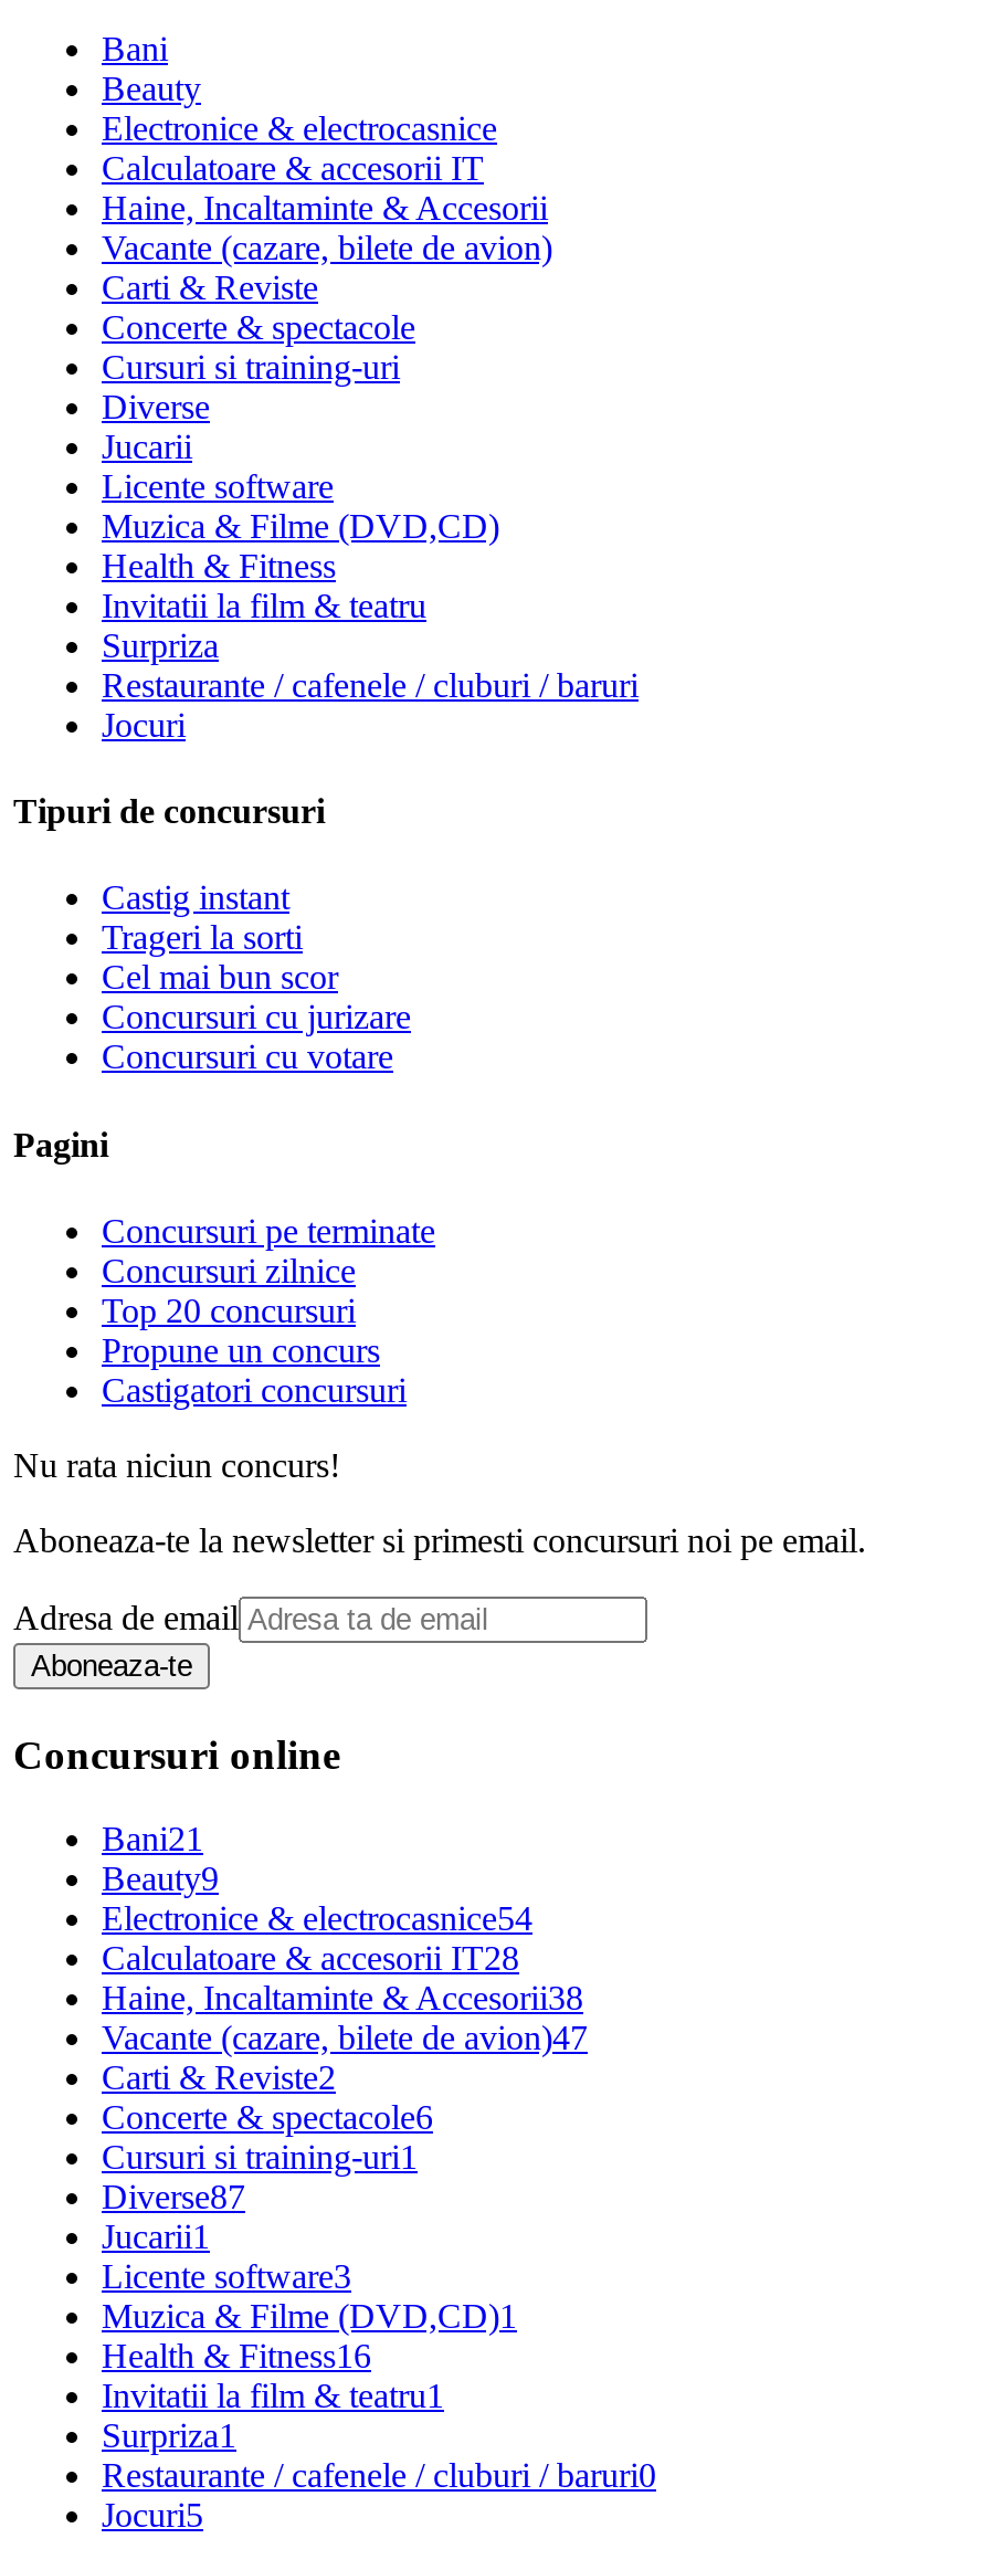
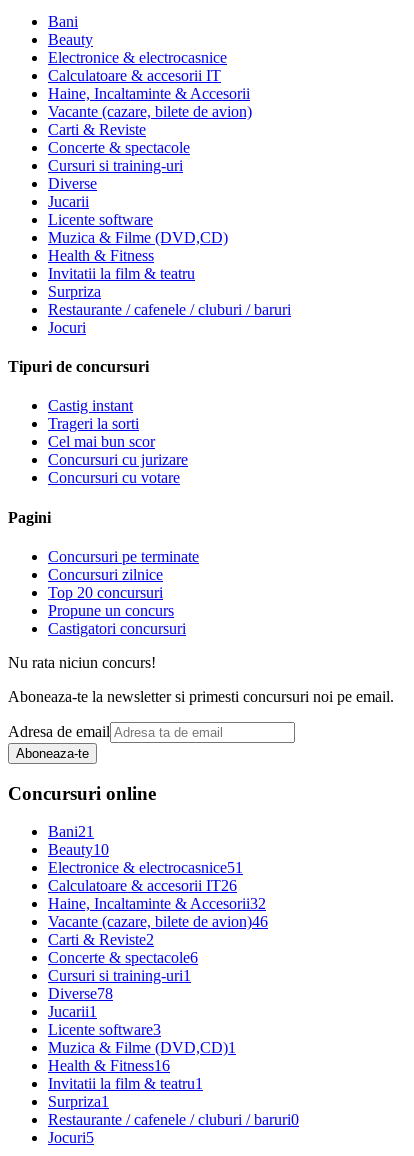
[102,1860,219,1898] Beauty9 -> [48,841,109,858] Beauty10
[102,1900,532,1938] Electronice & electrocasnice54 -> [48,859,243,876] Electronice & electrocasnice51
[102,1940,519,1977] Calculatoare & accesorii IT28 -> [48,877,237,894] Calculatoare & accesorii IT26
[102,1980,583,2017] Haine, Incaltaminte & Accesorii38 -> [48,895,266,912] Haine, Incaltaminte & Accesorii32
[102,2019,588,2057] Vacante (cazare, bilete de avion)47 -> [48,913,268,930] Vacante (cazare, bilete de avion)46
[102,2178,245,2216] Diverse87 -> [48,985,113,1002] Diverse78

